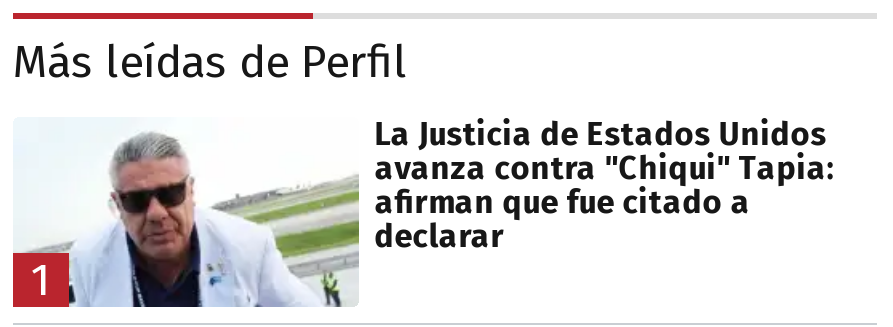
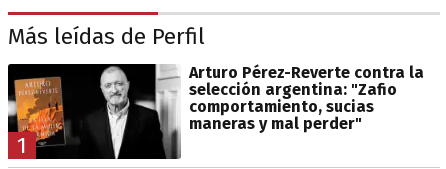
[13,115,835,309] [image] | La Justicia de Estados Unidos | avanza contra "Chiqui" Tapia: | afirman que fue citado a | declarar -> [7,63,424,160] [image] | Arturo Pérez-Reverte contra la | selección argentina: "Zafio | comportamiento, sucias | maneras y mal perder"

